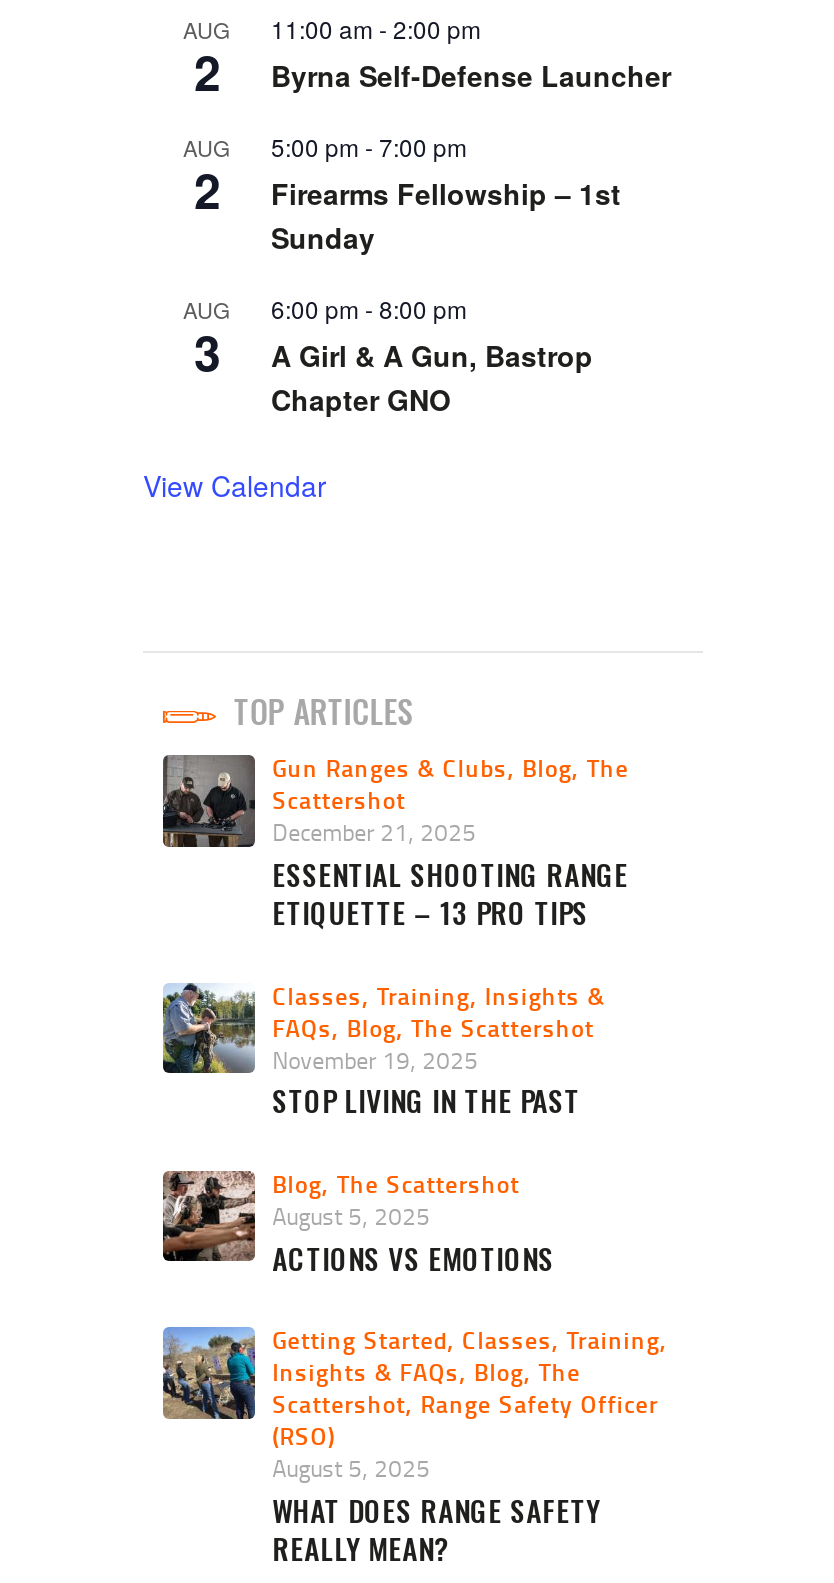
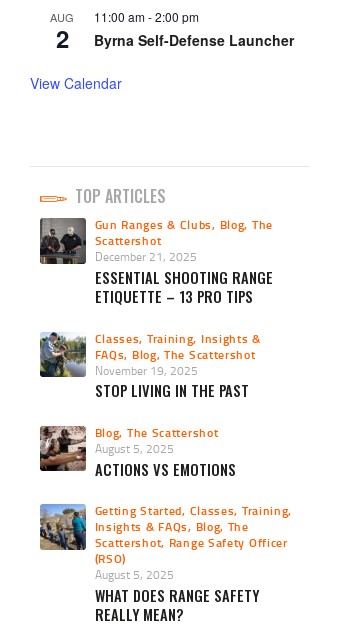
[183,131,231,223] AUG | 2 -> none
[183,129,621,385] 5:00 pm - 7:00 pm | Firearms Fellowship – 1st | Sunday | AUG | 3 -> none
[271,291,593,419] 6:00 pm - 8:00 pm | A Girl & A Gun, Bastrop | Chapter GNO -> none

